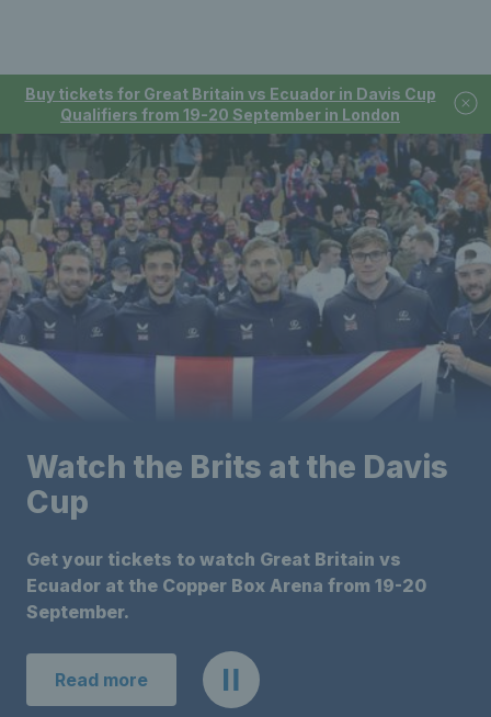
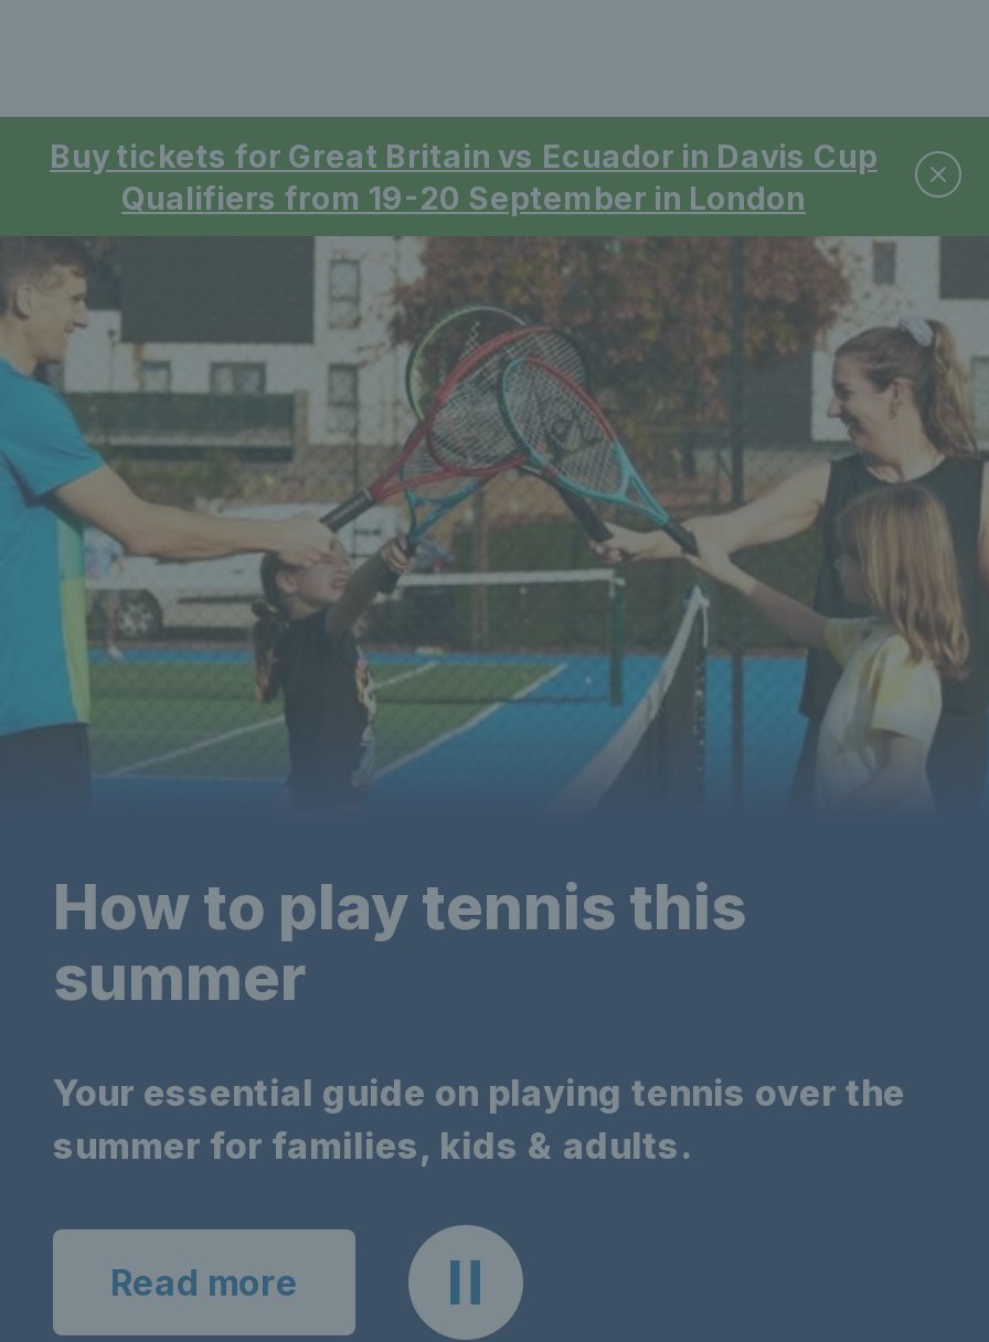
[3,133,488,521] [image] | Watch the Brits at the Davis | Cup -> [7,234,982,1015] [image] | How to play tennis this | summer
[26,548,426,623] Get your tickets to watch Great Britain vs | Ecuador at the Copper Box Arena from 19-20 | September. -> [53,1071,905,1168] Your essential guide on playing tennis over the | summer for families, kids & adults.

